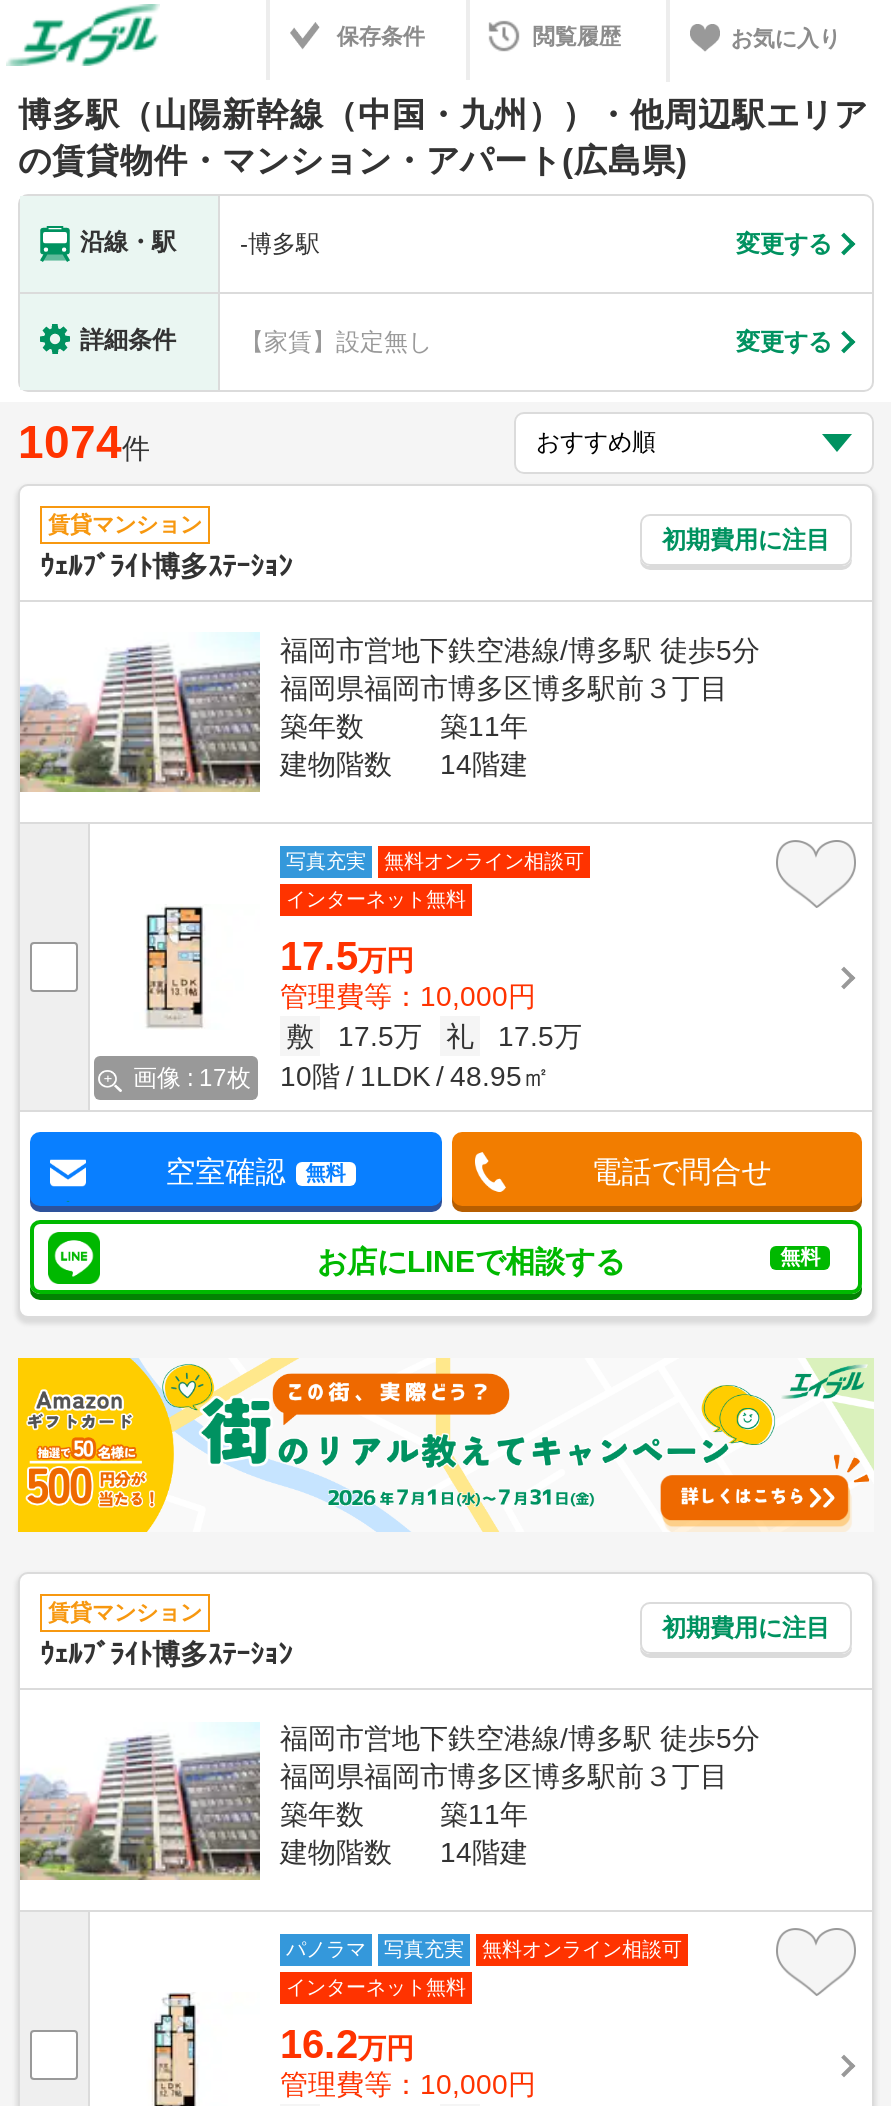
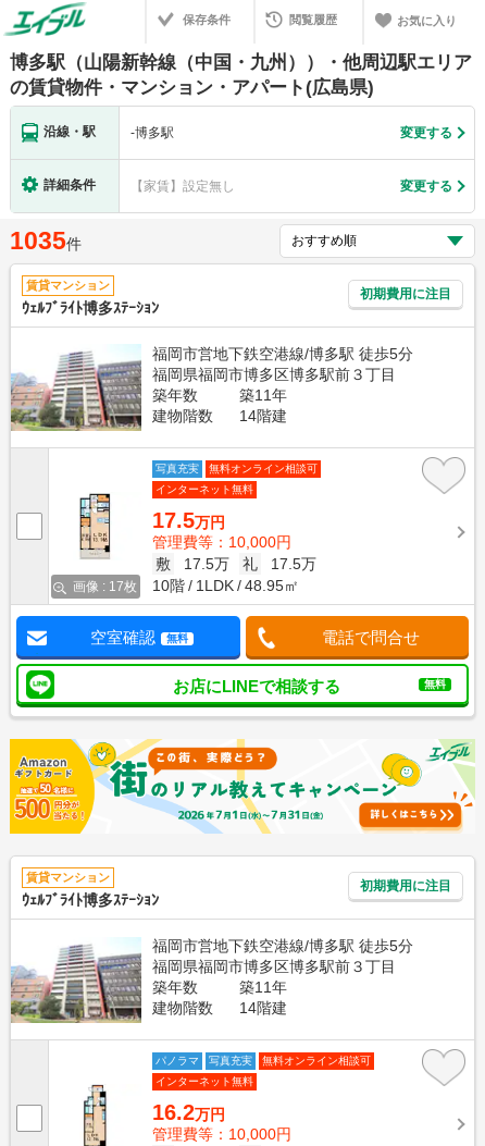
[18,416,150,468] 1074件 -> [10,226,82,255] 1035件

